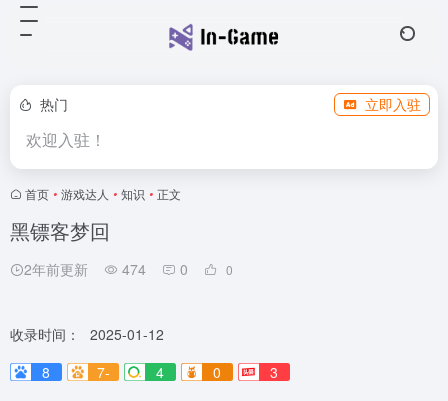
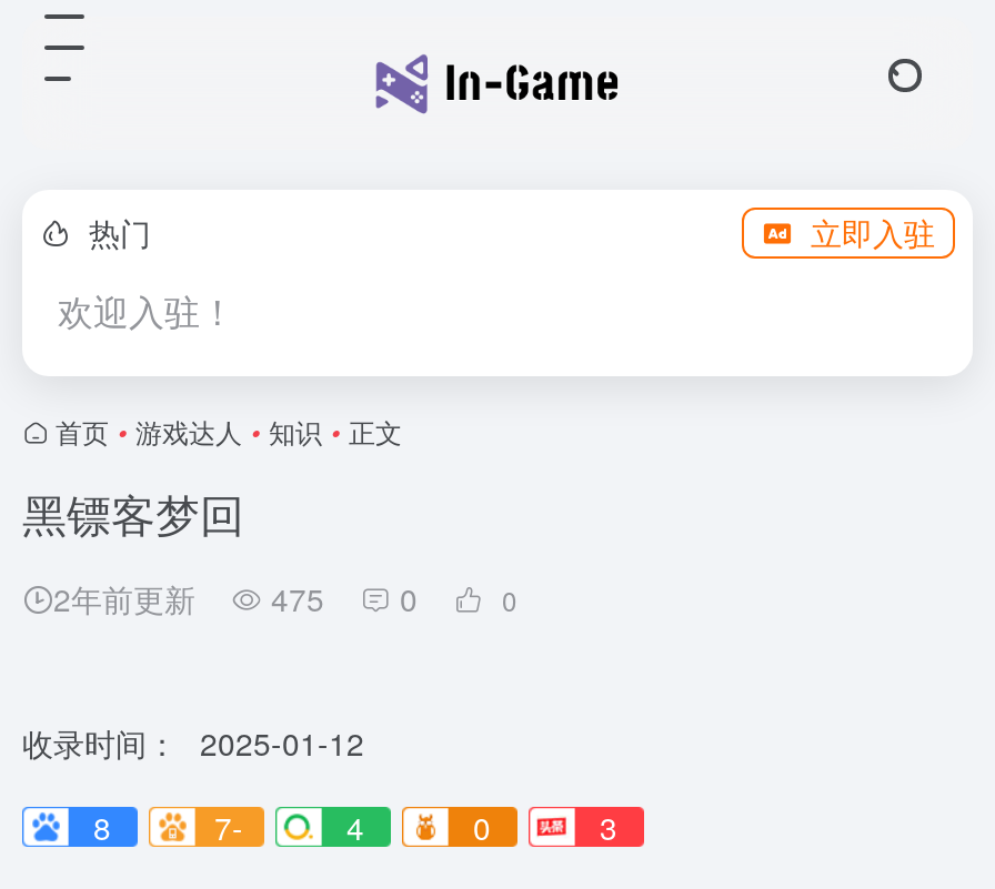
[24,259,188,279] 2年前更新 474 0 -> [53,576,418,620] 2年前更新 475 0

